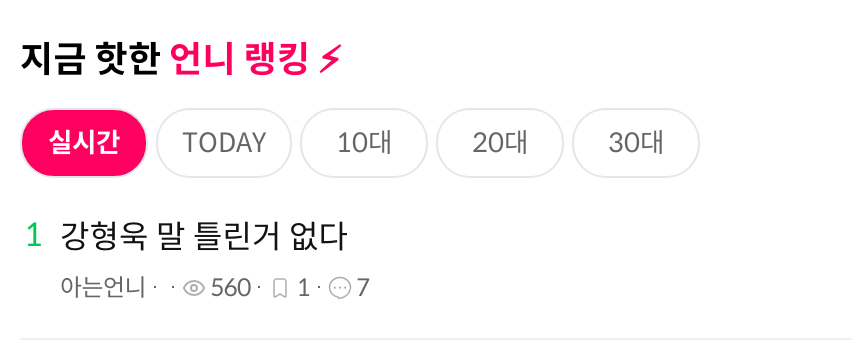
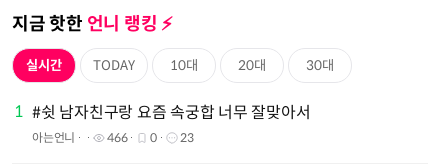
[24,213,348,257] 1 강형욱 말 틀린거 없다 -> [14,100,310,122] 1 #쉿 남자친구랑 요즘 속궁합 너무 잘맞아서
[210,271,370,301] 560 | 1 | 7 -> [107,129,193,144] 466 | 0 | 23

